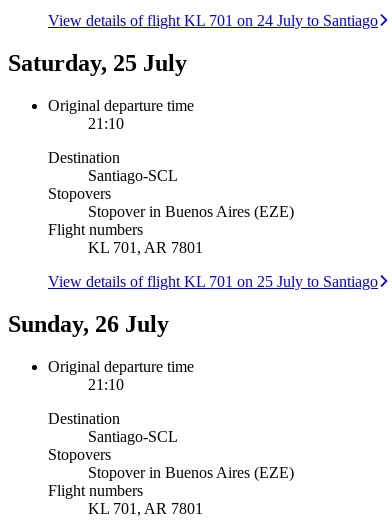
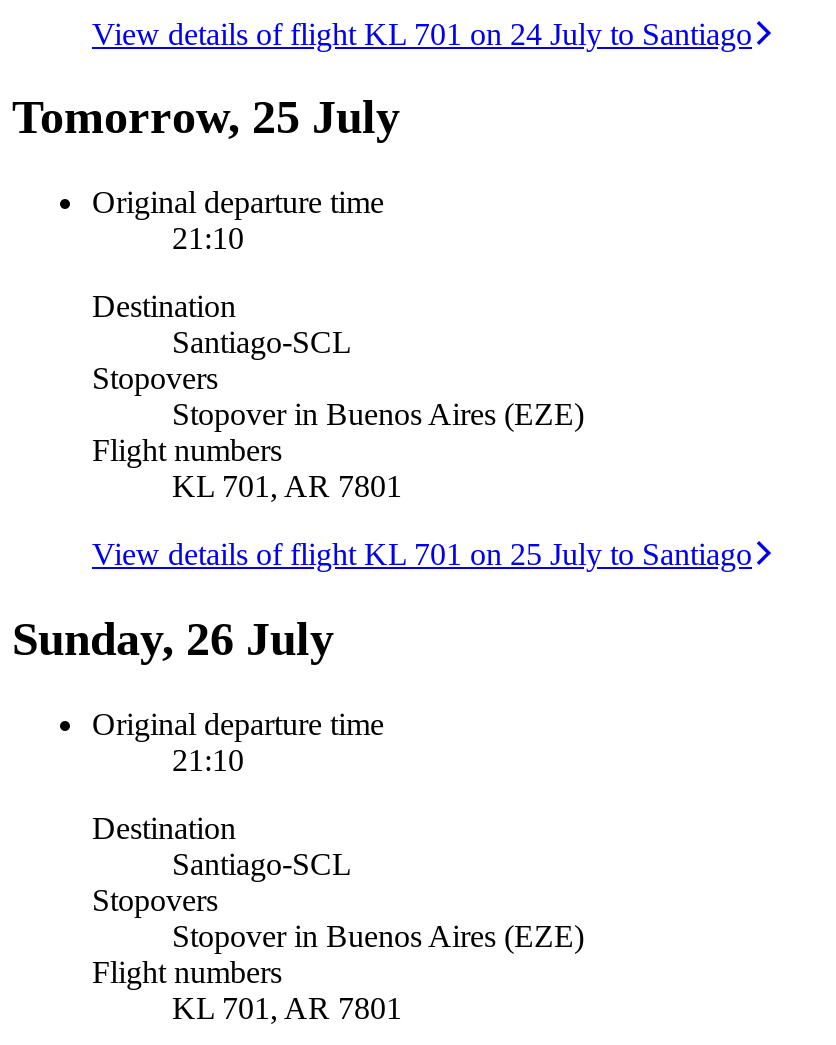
[8,50,187,76] Saturday, 25 July -> [12,92,400,144] Tomorrow, 25 July

